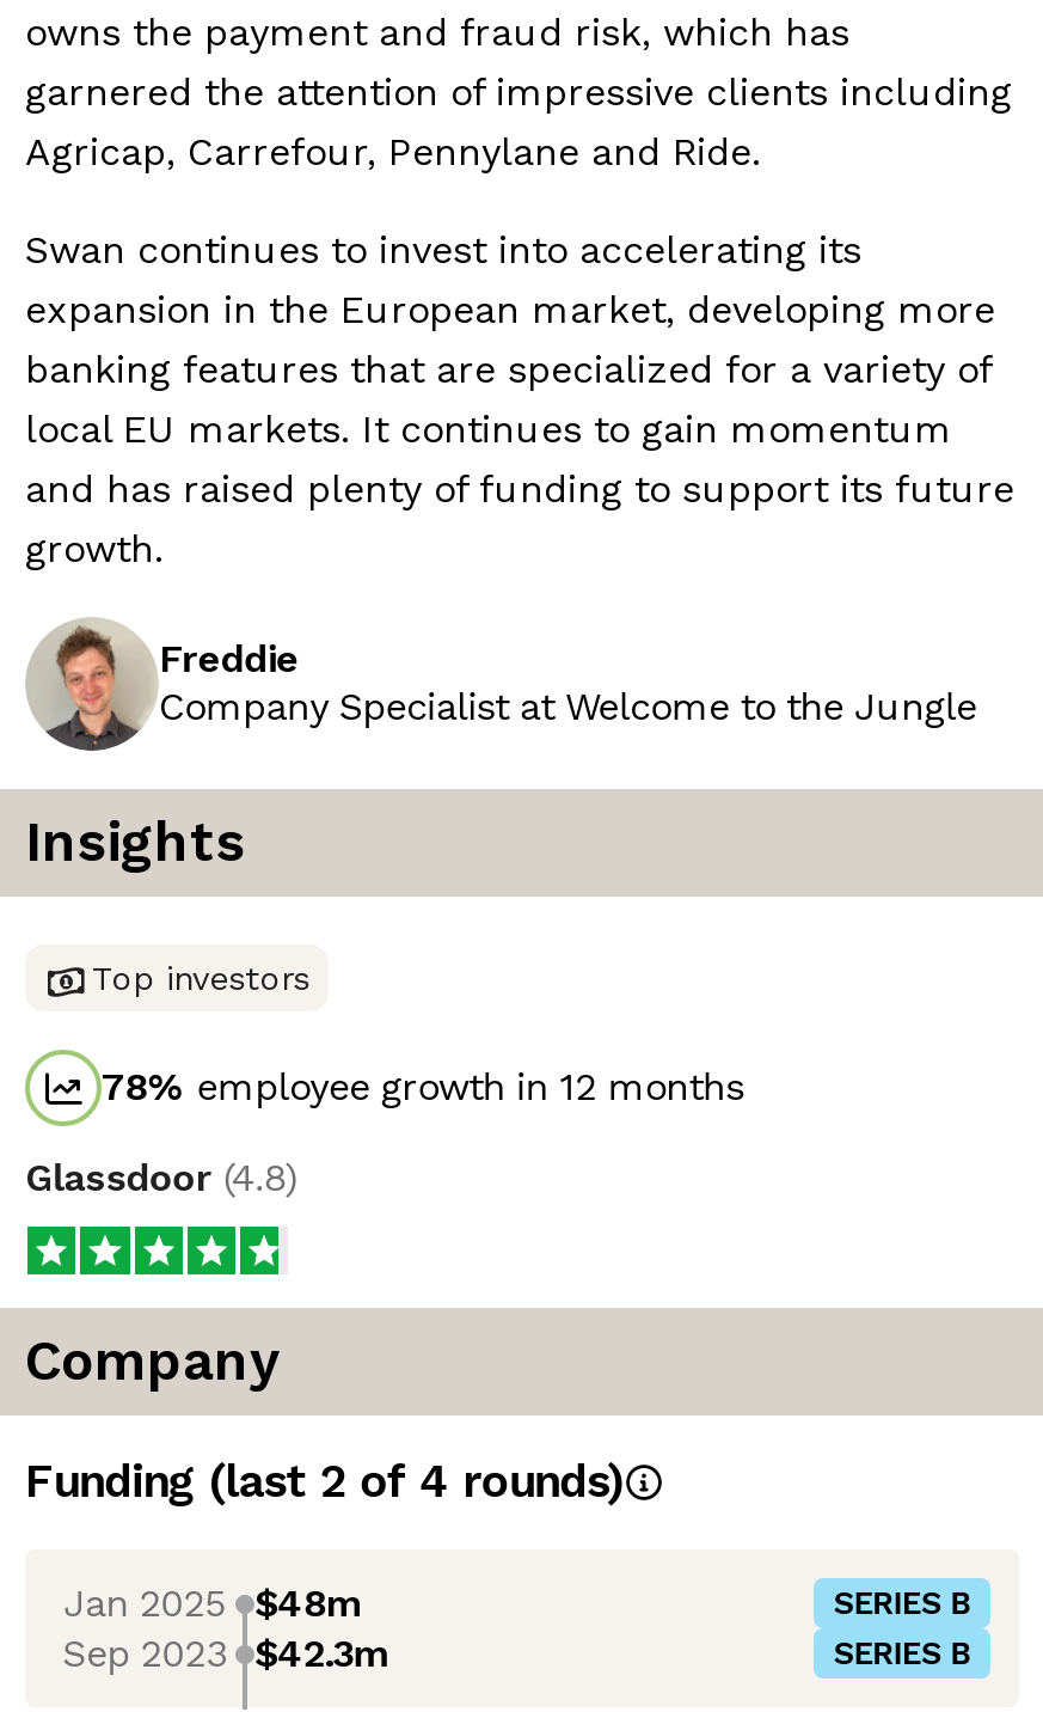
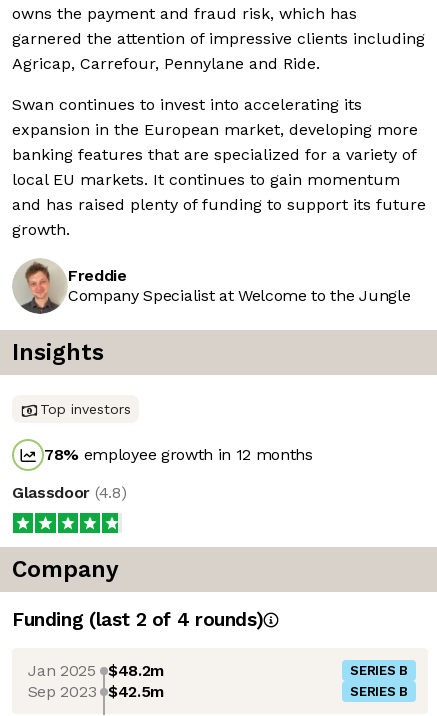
[64,1579,359,1625] Jan 2025 $48m -> [28,660,164,679] Jan 2025 $48.2m
[63,1630,386,1675] Sep 2023 $42.3m -> [28,681,164,700] Sep 2023 $42.5m

